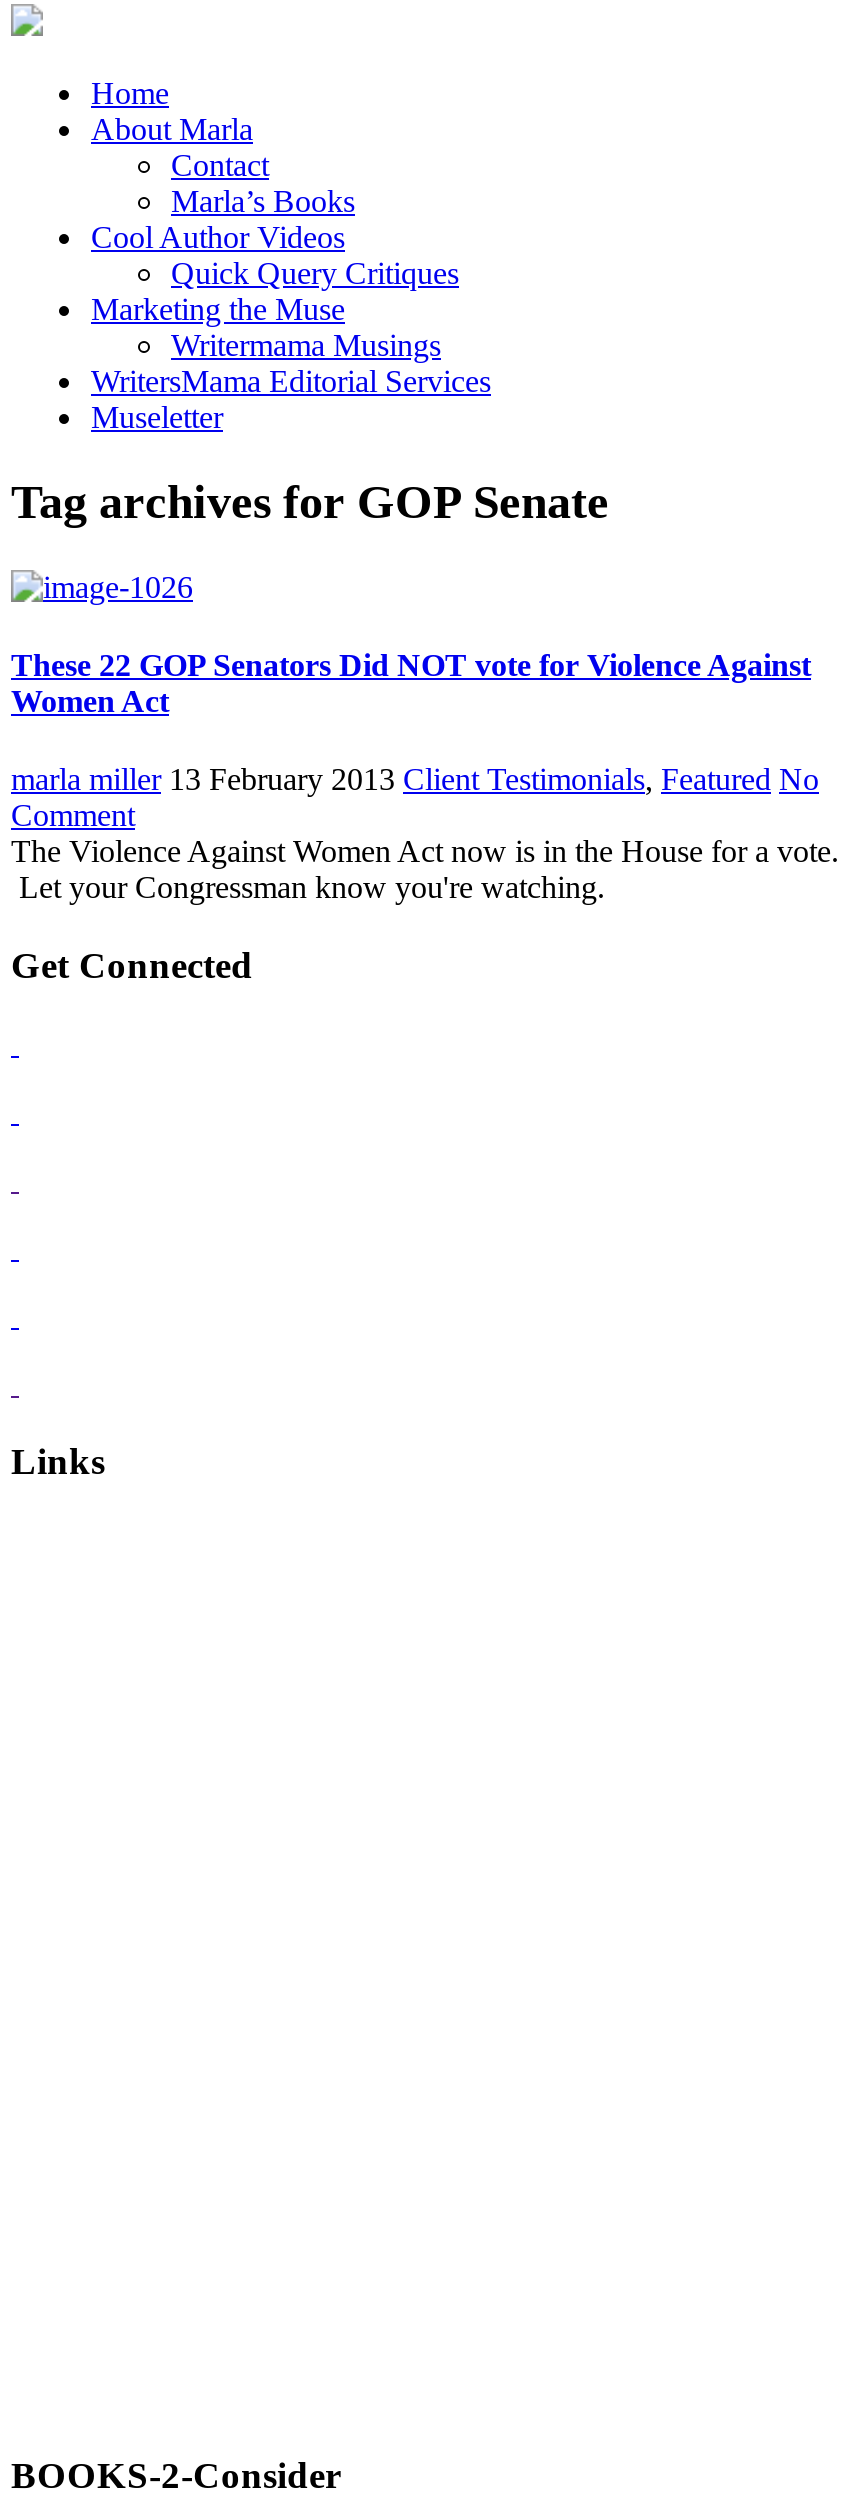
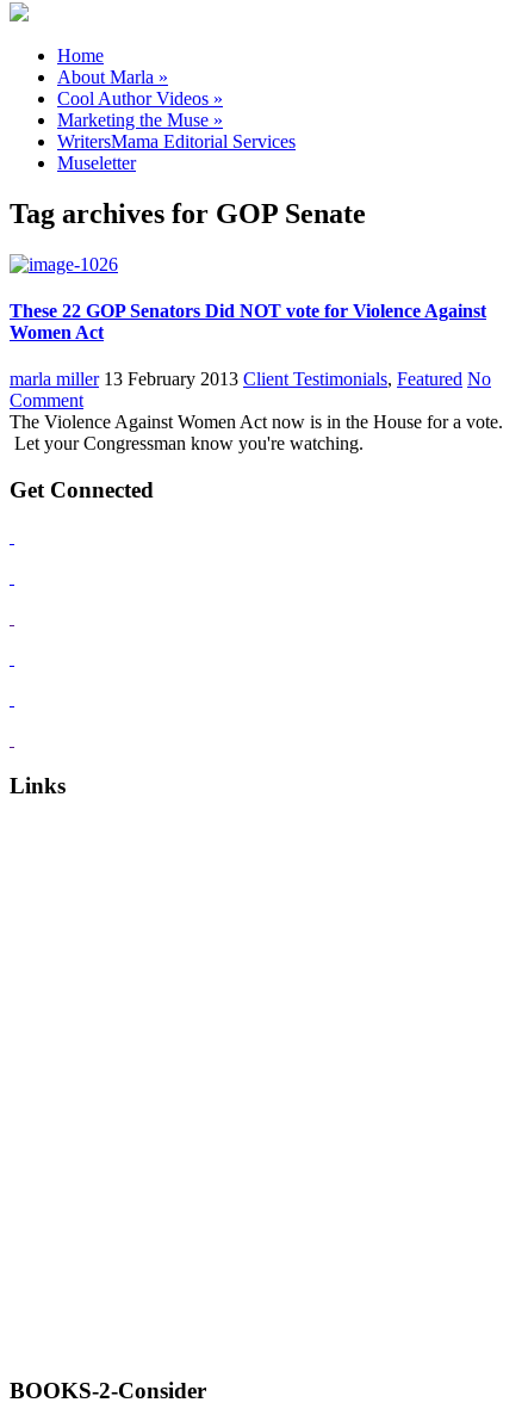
[91,112,459,362] About Marla | Contact | Marla’s Books | Cool Author Videos | Quick Query Critiques | Marketing the Muse | Writermama Musings -> [57,67,223,130] About Marla» | Cool Author Videos» | Marketing the Muse»

